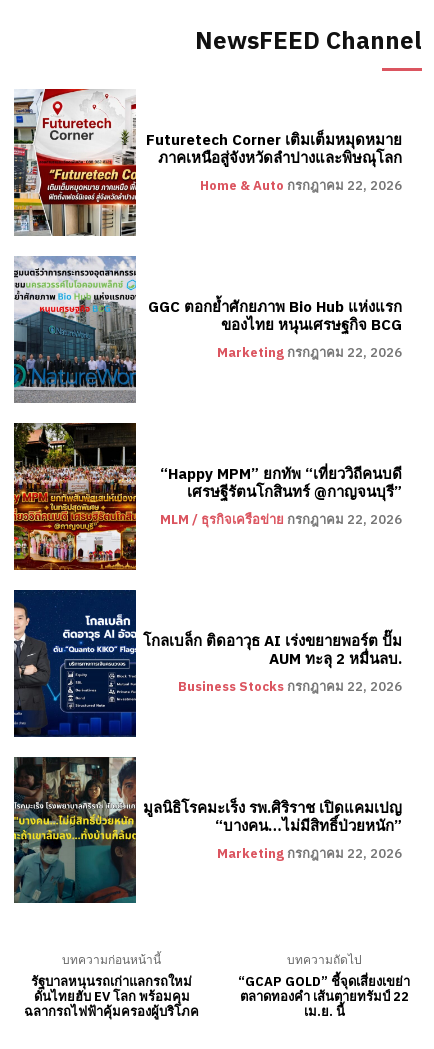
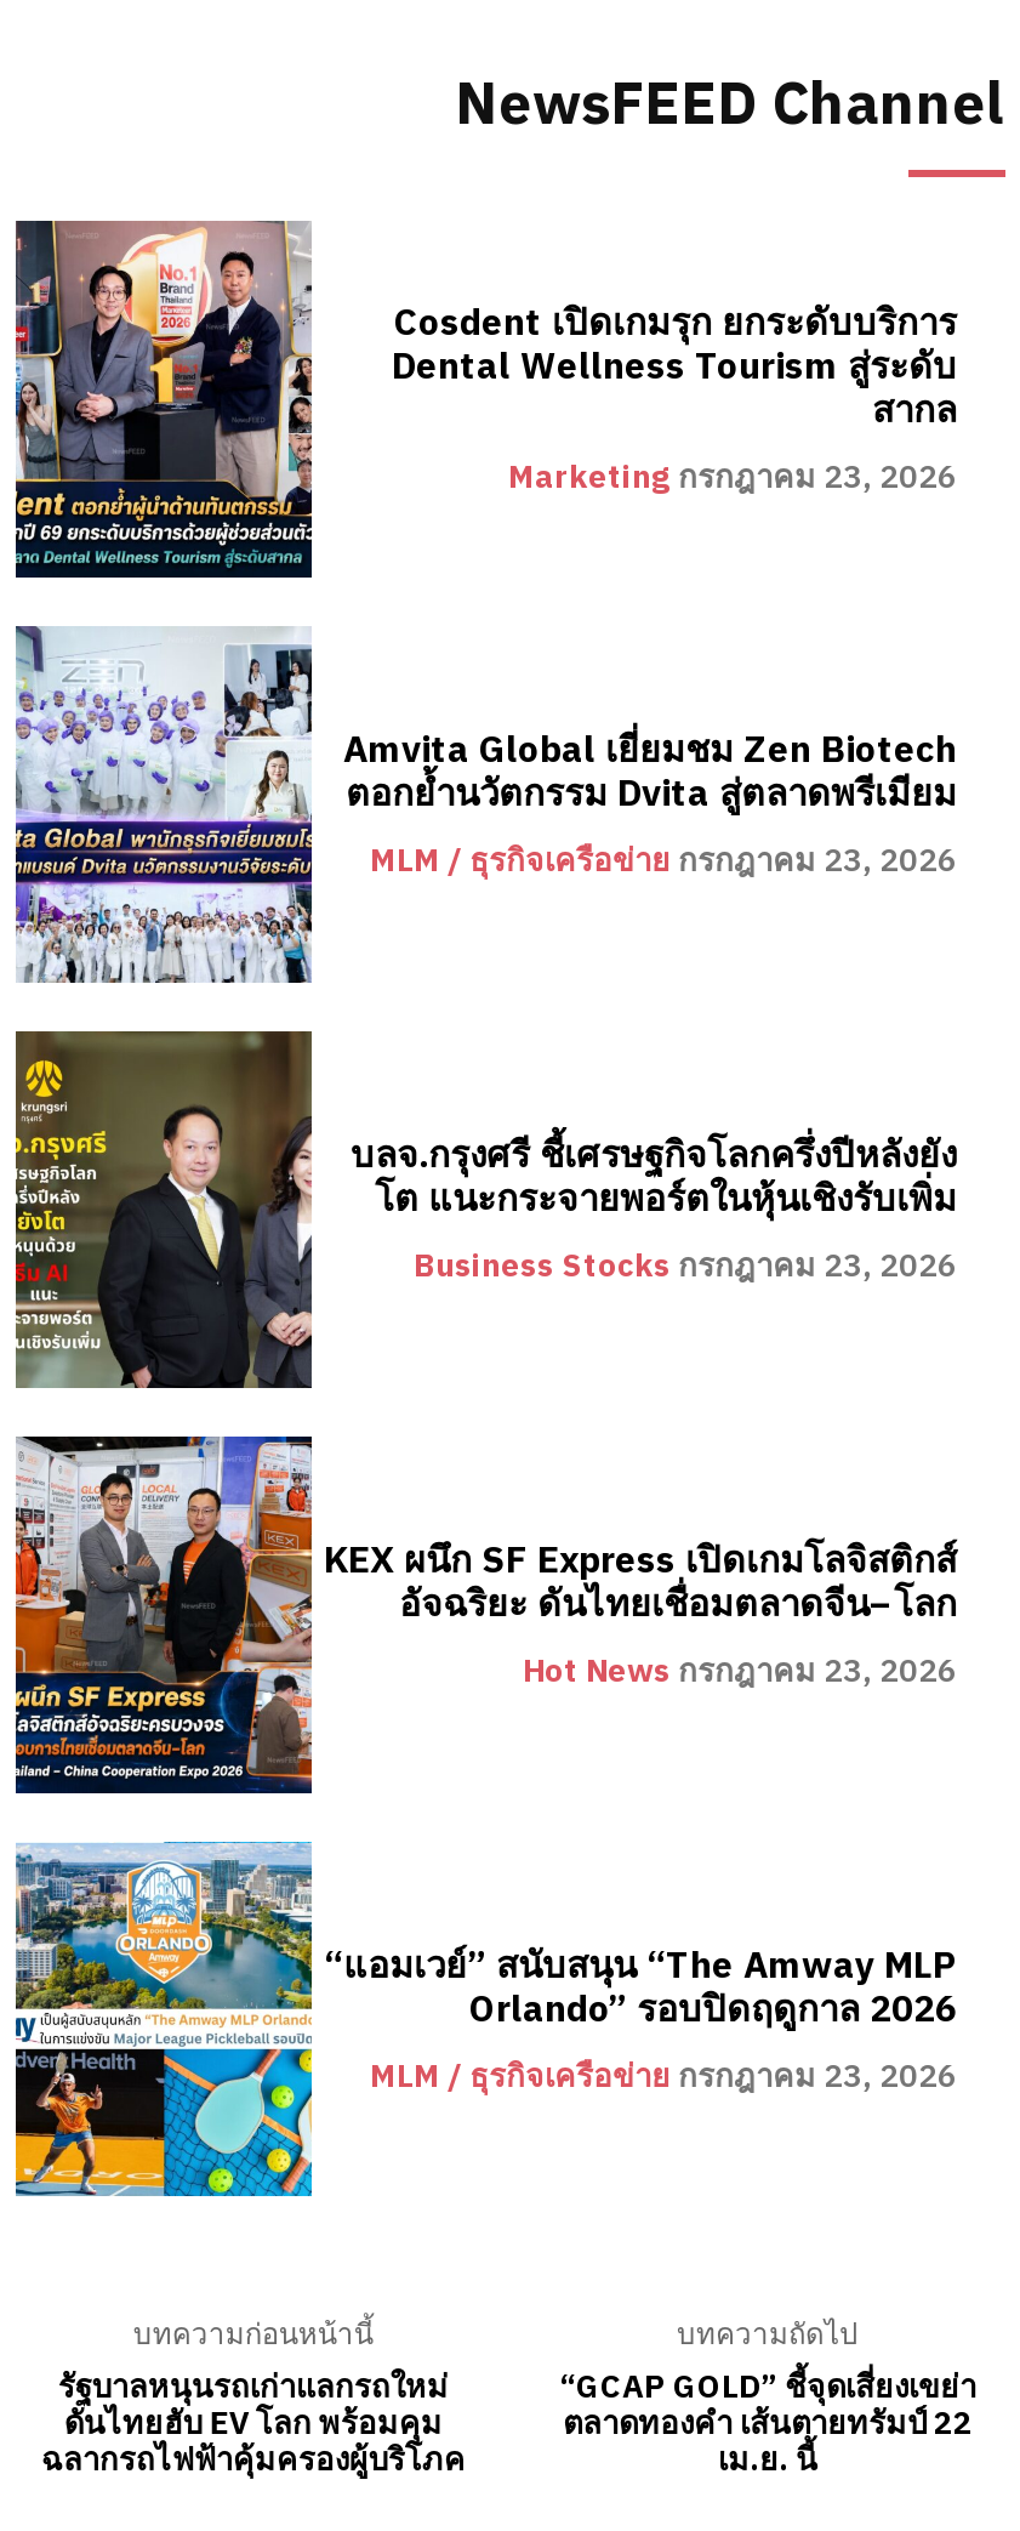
[13,88,402,237] [image] | Futuretech Corner เติมเต็มหมุดหมาย | ภาคเหนือสู่จังหวัดลำปางและพิษณุโลก | Home & Auto กรกฎาคม 22, 2026 -> [13,218,957,580] [image] | Cosdent เปิดเกมรุก ยกระดับบริการ | Dental Wellness Tourism สู่ระดับ | สากล | Marketing กรกฎาคม 23, 2026
[13,256,402,403] [image] | GGC ตอกย้ำศักยภาพ Bio Hub แห่งแรก | ของไทย หนุนเศรษฐกิจ BCG | Marketing กรกฎาคม 22, 2026 -> [13,626,957,983] [image] | Amvita Global เยี่ยมชม Zen Biotech | ตอกย้ำนวัตกรรม Dvita สู่ตลาดพรีเมียม | MLM / ธุรกิจเครือข่าย กรกฎาคม 23, 2026
[13,423,402,571] [image] | “Happy MPM” ยกทัพ “เที่ยววิถีคนบดี | เศรษฐีรัตนโกสินทร์ @กาญจนบุรี” | MLM / ธุรกิจเครือข่าย กรกฎาคม 22, 2026 -> [13,1031,957,1390] [image] | บลจ.กรุงศรี ชี้เศรษฐกิจโลกครึ่งปีหลังยัง | โต แนะกระจายพอร์ตในหุ้นเชิงรับเพิ่ม | Business Stocks กรกฎาคม 23, 2026
[13,589,402,736] [image] | โกลเบล็ก ติดอาวุธ AI เร่งขยายพอร์ต ปั๊ม | AUM ทะลุ 2 หมื่นลบ. | Business Stocks กรกฎาคม 22, 2026 -> [13,1434,957,1791] [image] | KEX ผนึก SF Express เปิดเกมโลจิสติกส์ | อัจฉริยะ ดันไทยเชื่อมตลาดจีน–โลก | Hot News กรกฎาคม 23, 2026
[13,756,402,904] [image] | มูลนิธิโรคมะเร็ง รพ.ศิริราช เปิดแคมเปญ | “บางคน…ไม่มีสิทธิ์ป่วยหนัก” | Marketing กรกฎาคม 22, 2026 -> [13,1842,957,2199] [image] | “แอมเวย์” สนับสนุน “The Amway MLP | Orlando” รอบปิดฤดูกาล 2026 | MLM / ธุรกิจเครือข่าย กรกฎาคม 23, 2026

